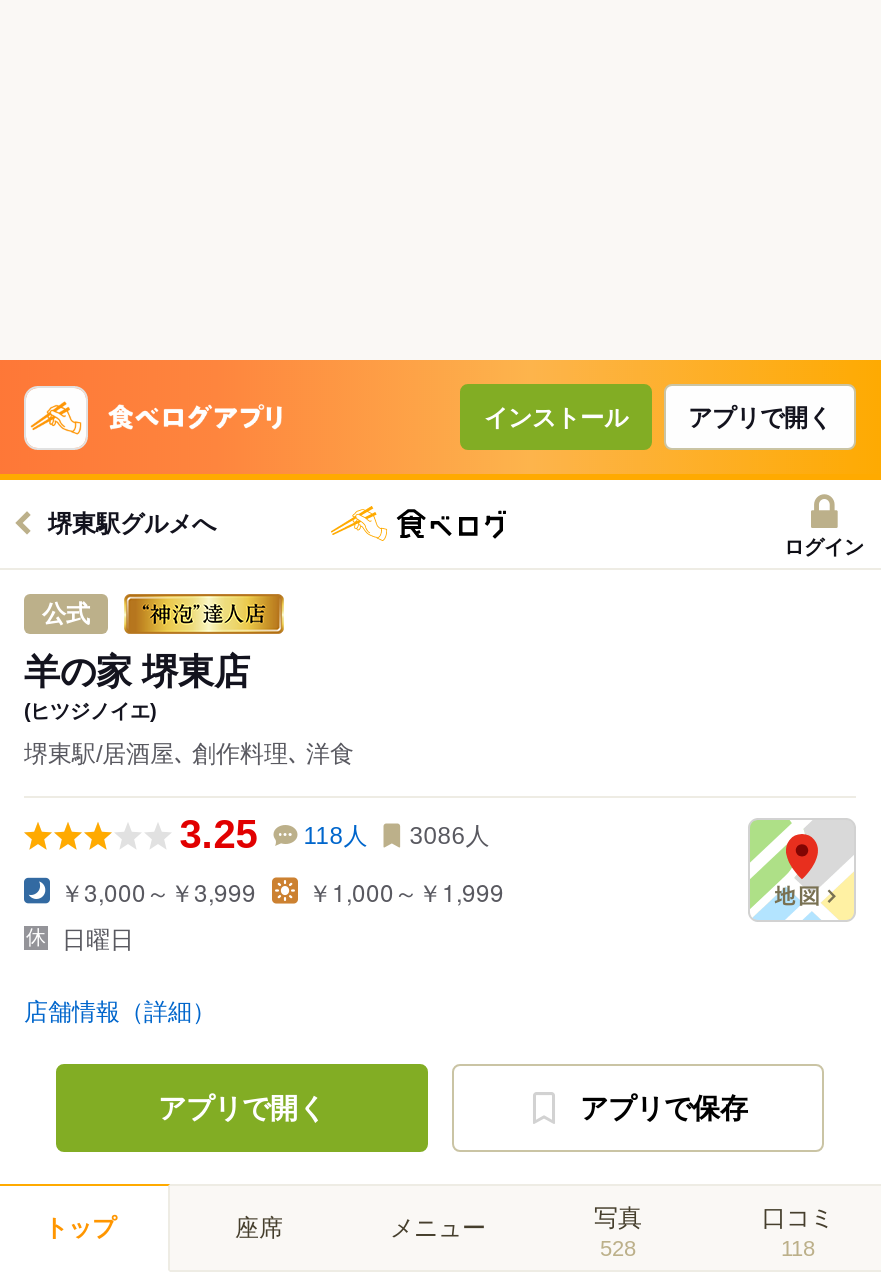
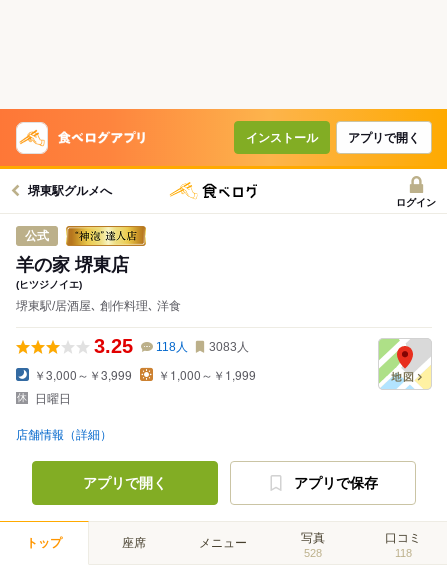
[180,812,490,856] 3.25 118人 3086人 -> [94,335,249,357] 3.25 118人 3083人

